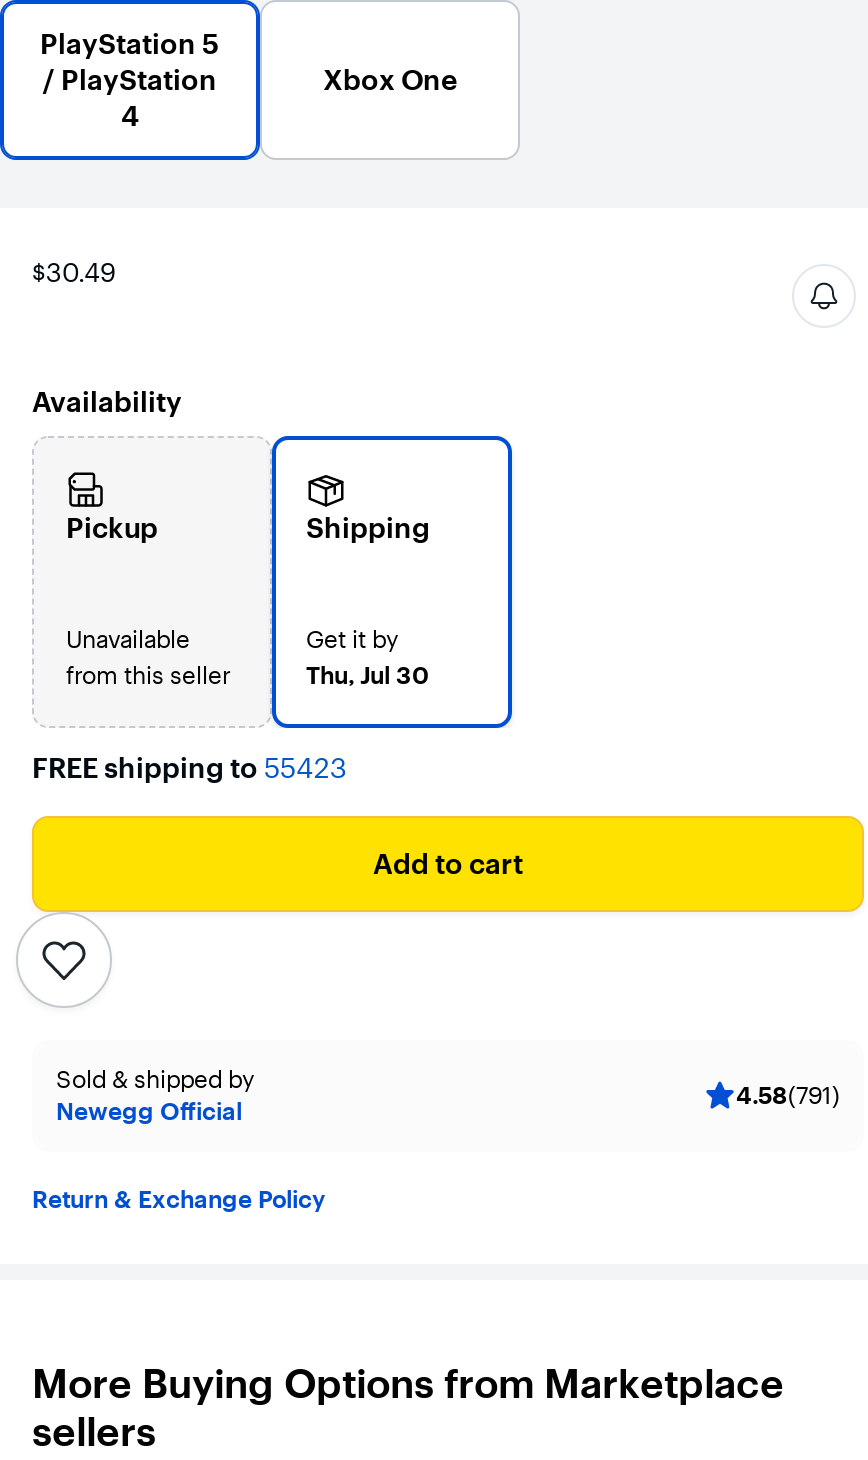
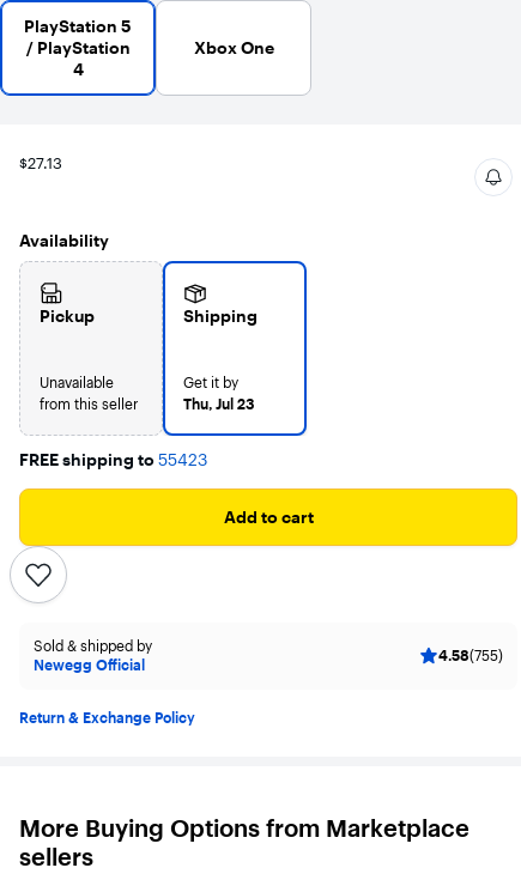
[32,255,116,287] $30.49 -> [19,153,62,172] $27.13
[306,660,428,690] Thu, Jul 30 -> [183,395,255,413] Thu, Jul 23
[736,1080,840,1110] 4.58(791) -> [438,647,503,664] 4.58(755)

